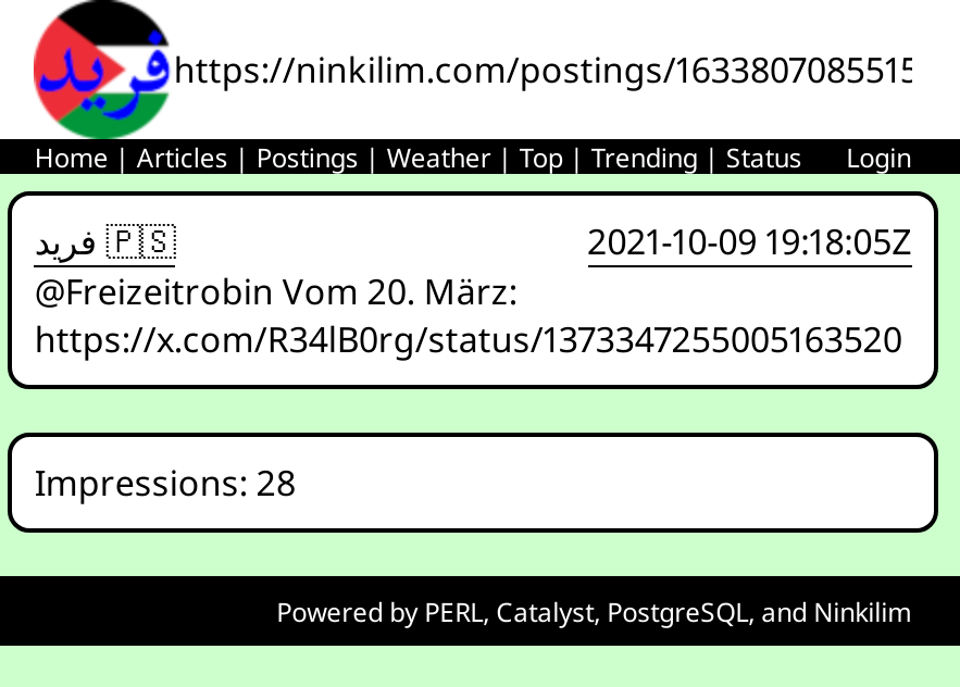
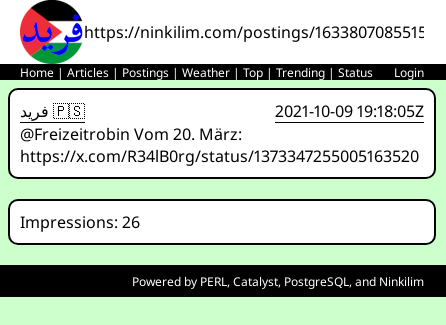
[35,459,296,507] Impressions: 28 -> [20,211,140,233] Impressions: 26

